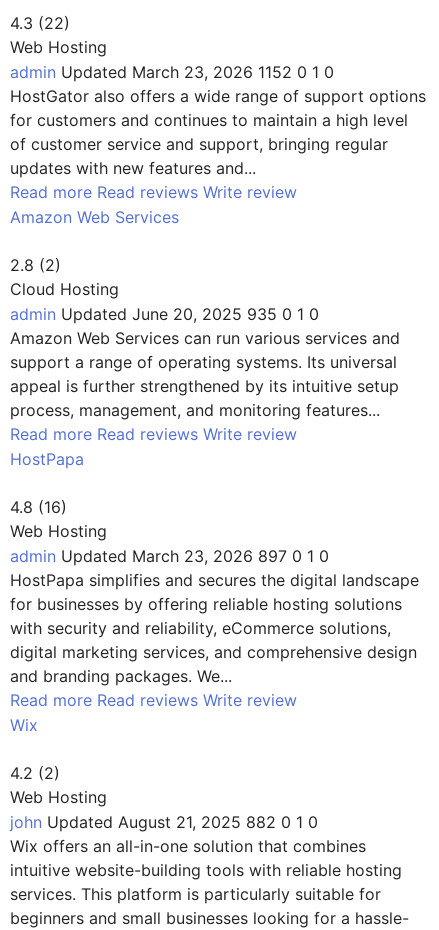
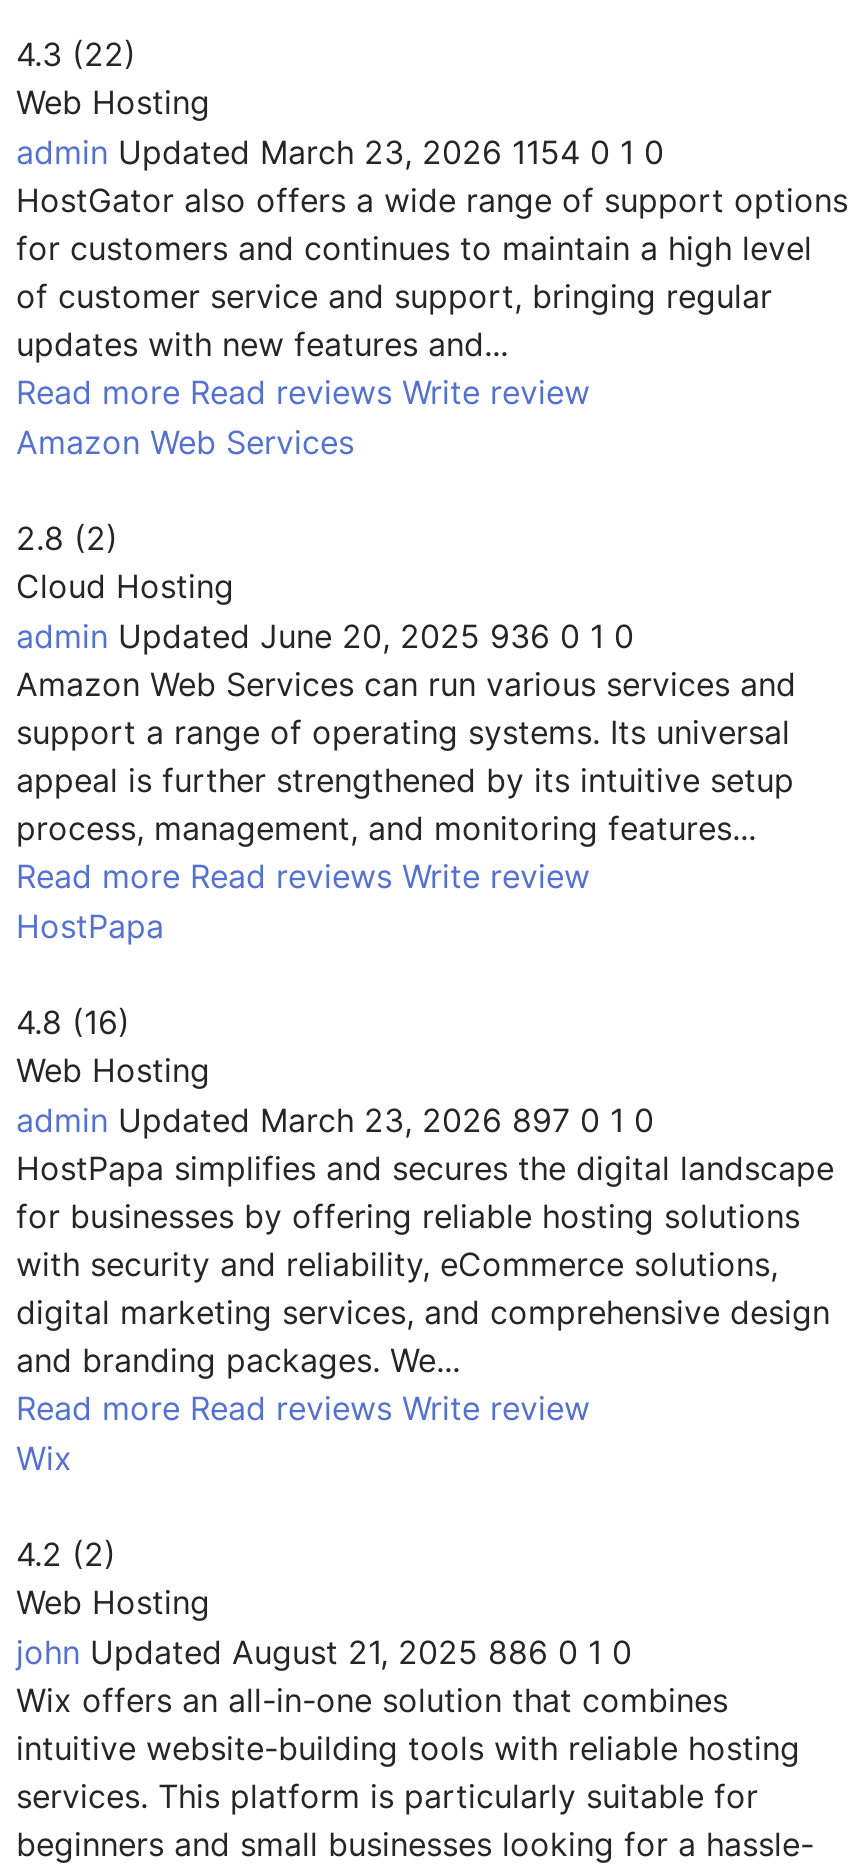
[10,62,334,82] admin Updated March 23, 2026 1152 0 1 0 -> [16,132,664,172] admin Updated March 23, 2026 1154 0 1 0
[10,304,319,324] admin Updated June 20, 2025 935 0 1 0 -> [16,616,634,656] admin Updated June 20, 2025 936 0 1 0
[10,812,318,832] john Updated August 21, 2025 882 0 1 0 -> [16,1632,632,1672] john Updated August 21, 2025 886 0 1 0

